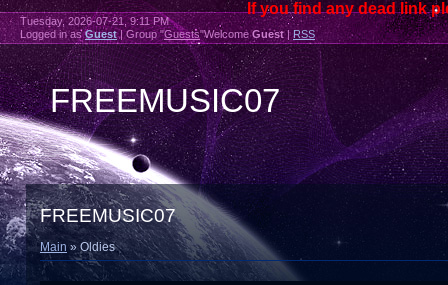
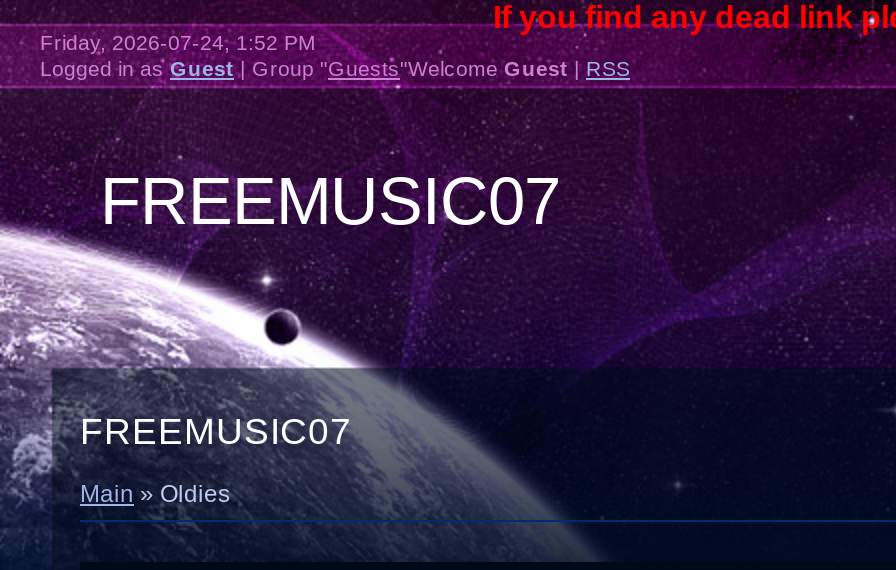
[20,15,169,27] Tuesday, 2026-07-21, 9:11 PM -> [40,30,316,54] Friday, 2026-07-24, 1:52 PM

